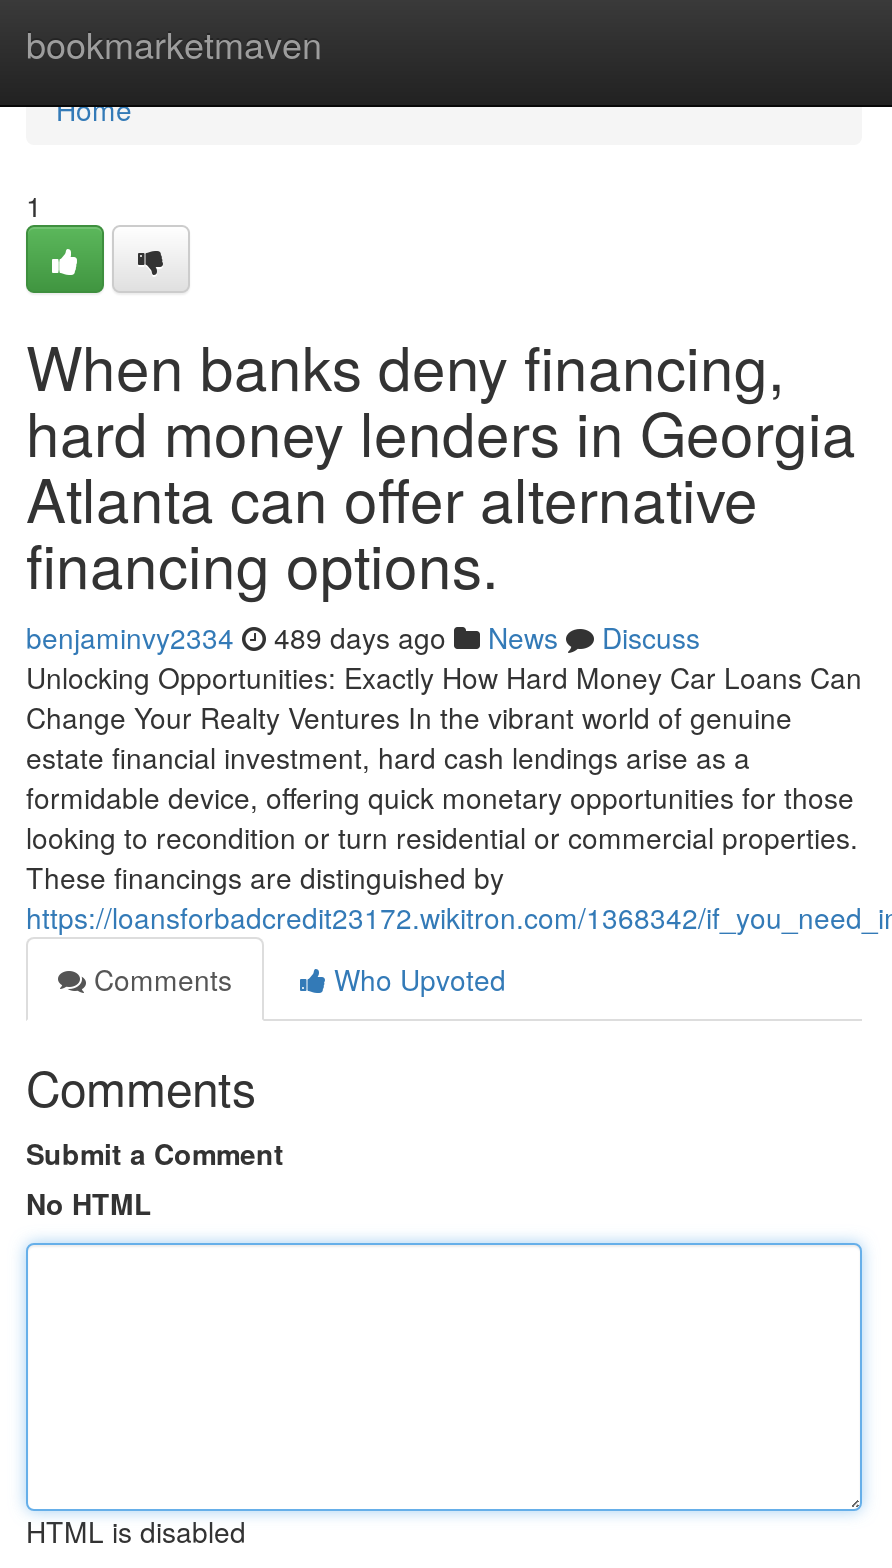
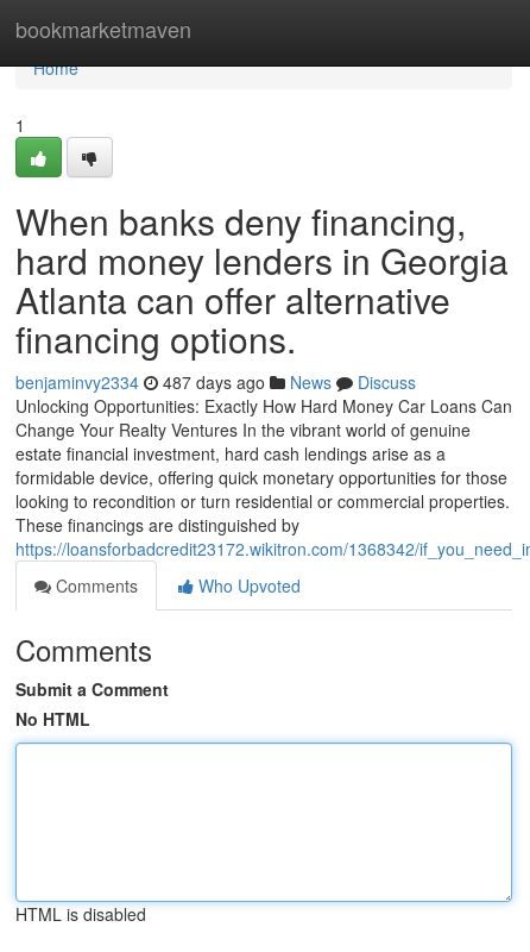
[26,617,700,657] benjaminvy2334 489 days ago News Discuss -> [15,370,416,394] benjaminvy2334 487 days ago News Discuss

